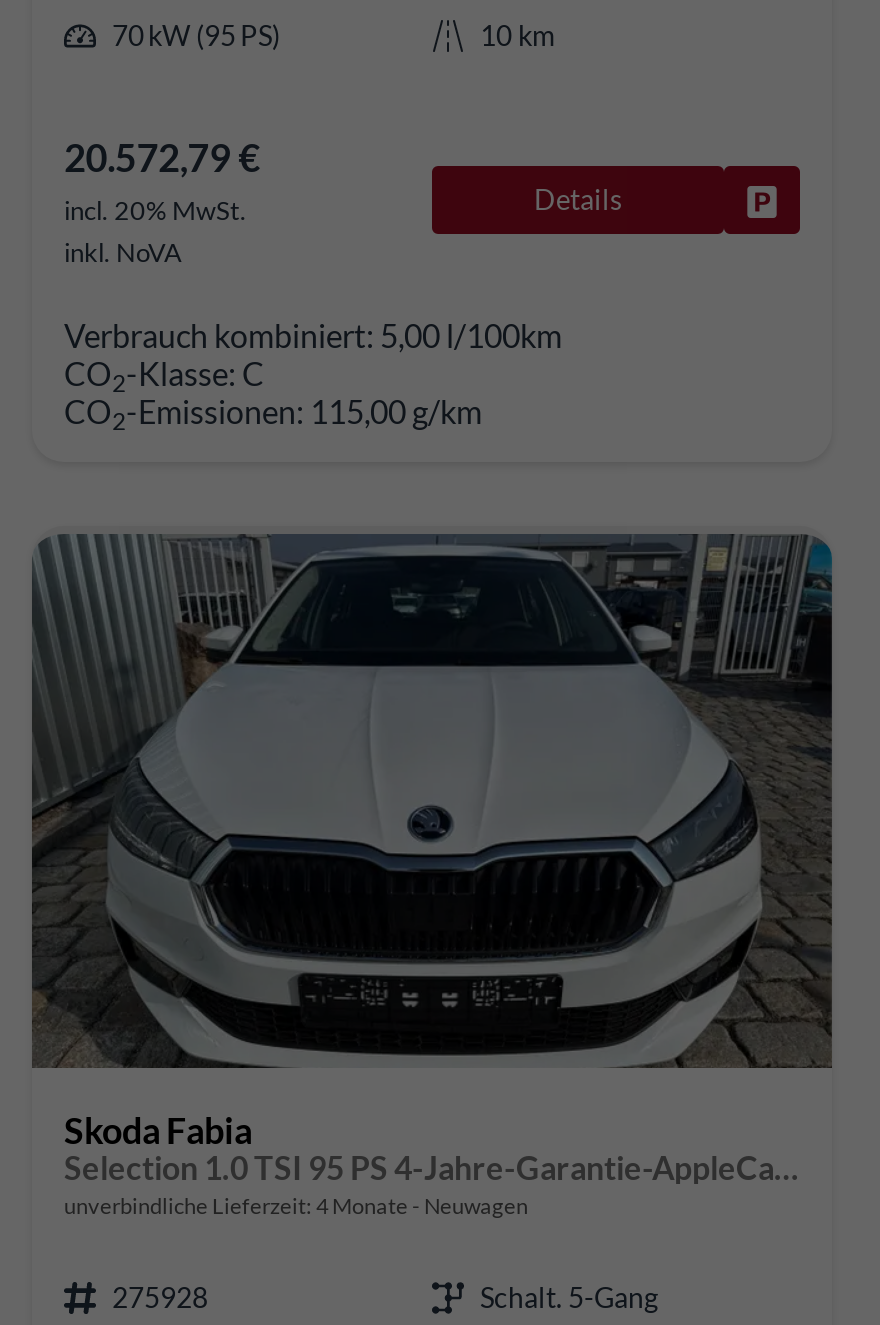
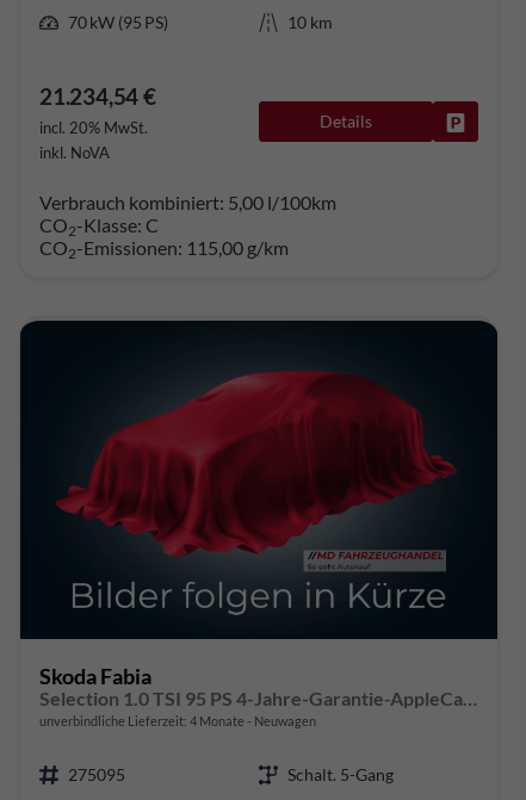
[64,135,260,181] 20.572,79 € -> [39,82,156,110] 21.234,54 €
[30,535,834,1069] [image] -> [19,320,499,640] [image]
[112,1280,208,1314] 275928 -> [68,765,125,785] 275095

